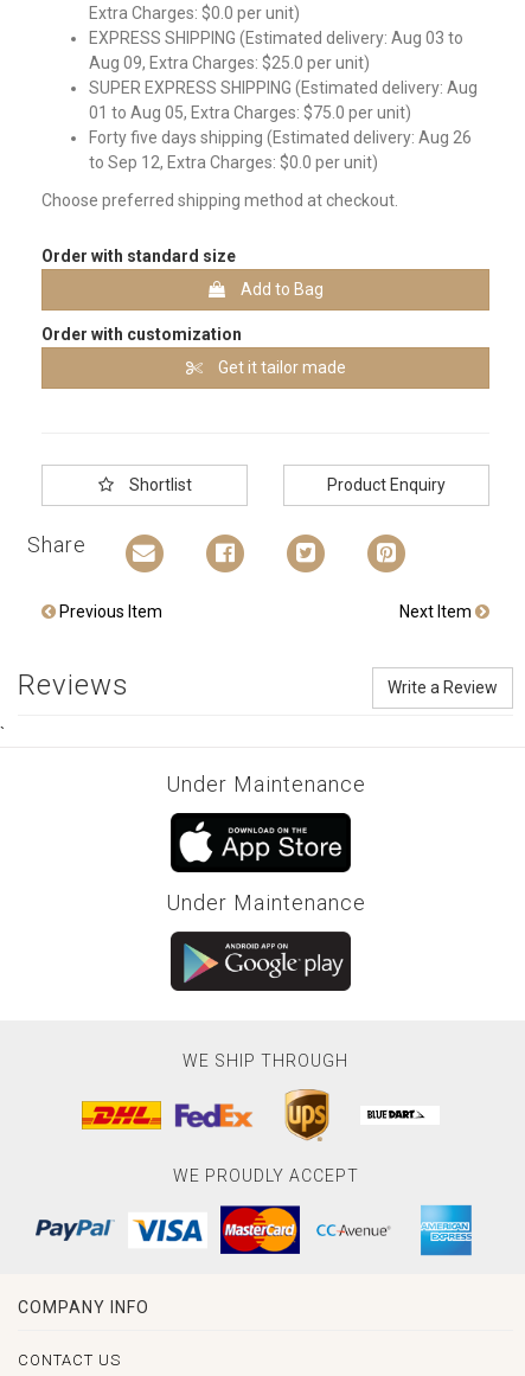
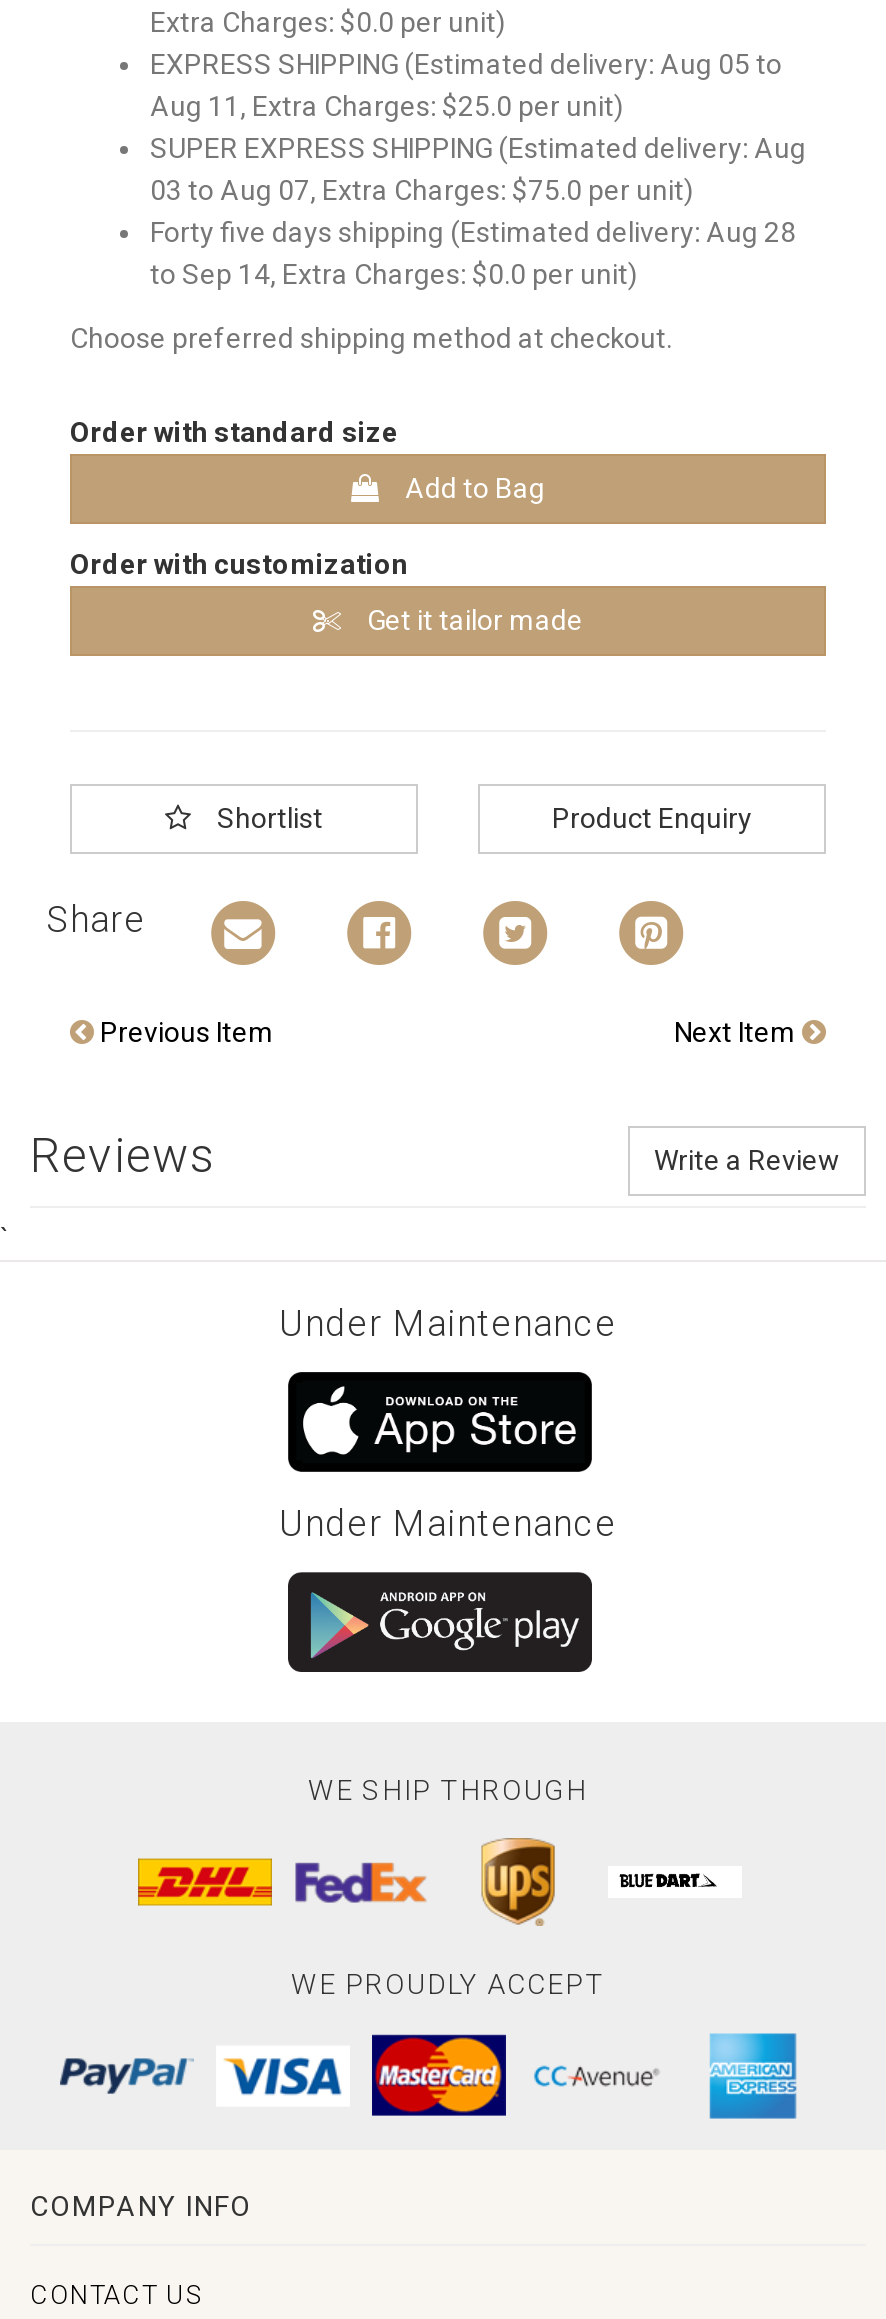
[89,28,463,47] EXPRESS SHIPPING (Estimated delivery: Aug 03 to -> [150,48,782,80] EXPRESS SHIPPING (Estimated delivery: Aug 05 to
[89,53,370,72] Aug 09, Extra Charges: $25.0 per unit) -> [150,90,624,122] Aug 11, Extra Charges: $25.0 per unit)
[89,103,411,122] 01 to Aug 05, Extra Charges: $75.0 per unit) -> [150,174,694,206] 03 to Aug 07, Extra Charges: $75.0 per unit)
[89,128,472,147] Forty five days shipping (Estimated delivery: Aug 26 -> [150,216,796,248] Forty five days shipping (Estimated delivery: Aug 28
[89,153,378,172] to Sep 12, Extra Charges: $0.0 per unit) -> [150,258,638,290] to Sep 14, Extra Charges: $0.0 per unit)

